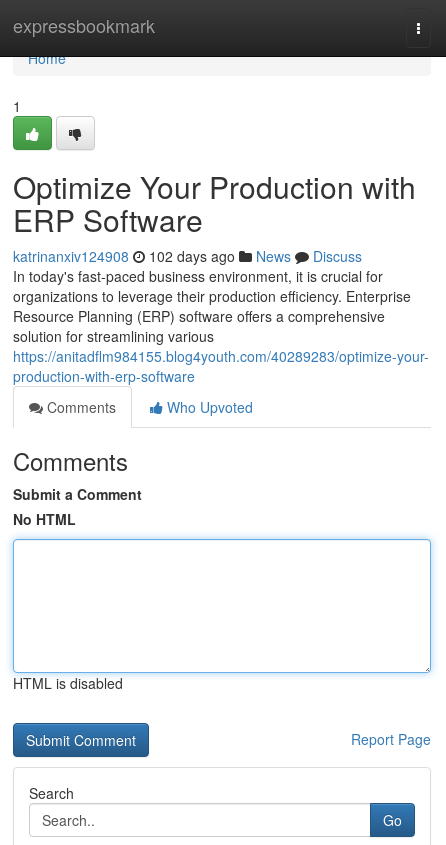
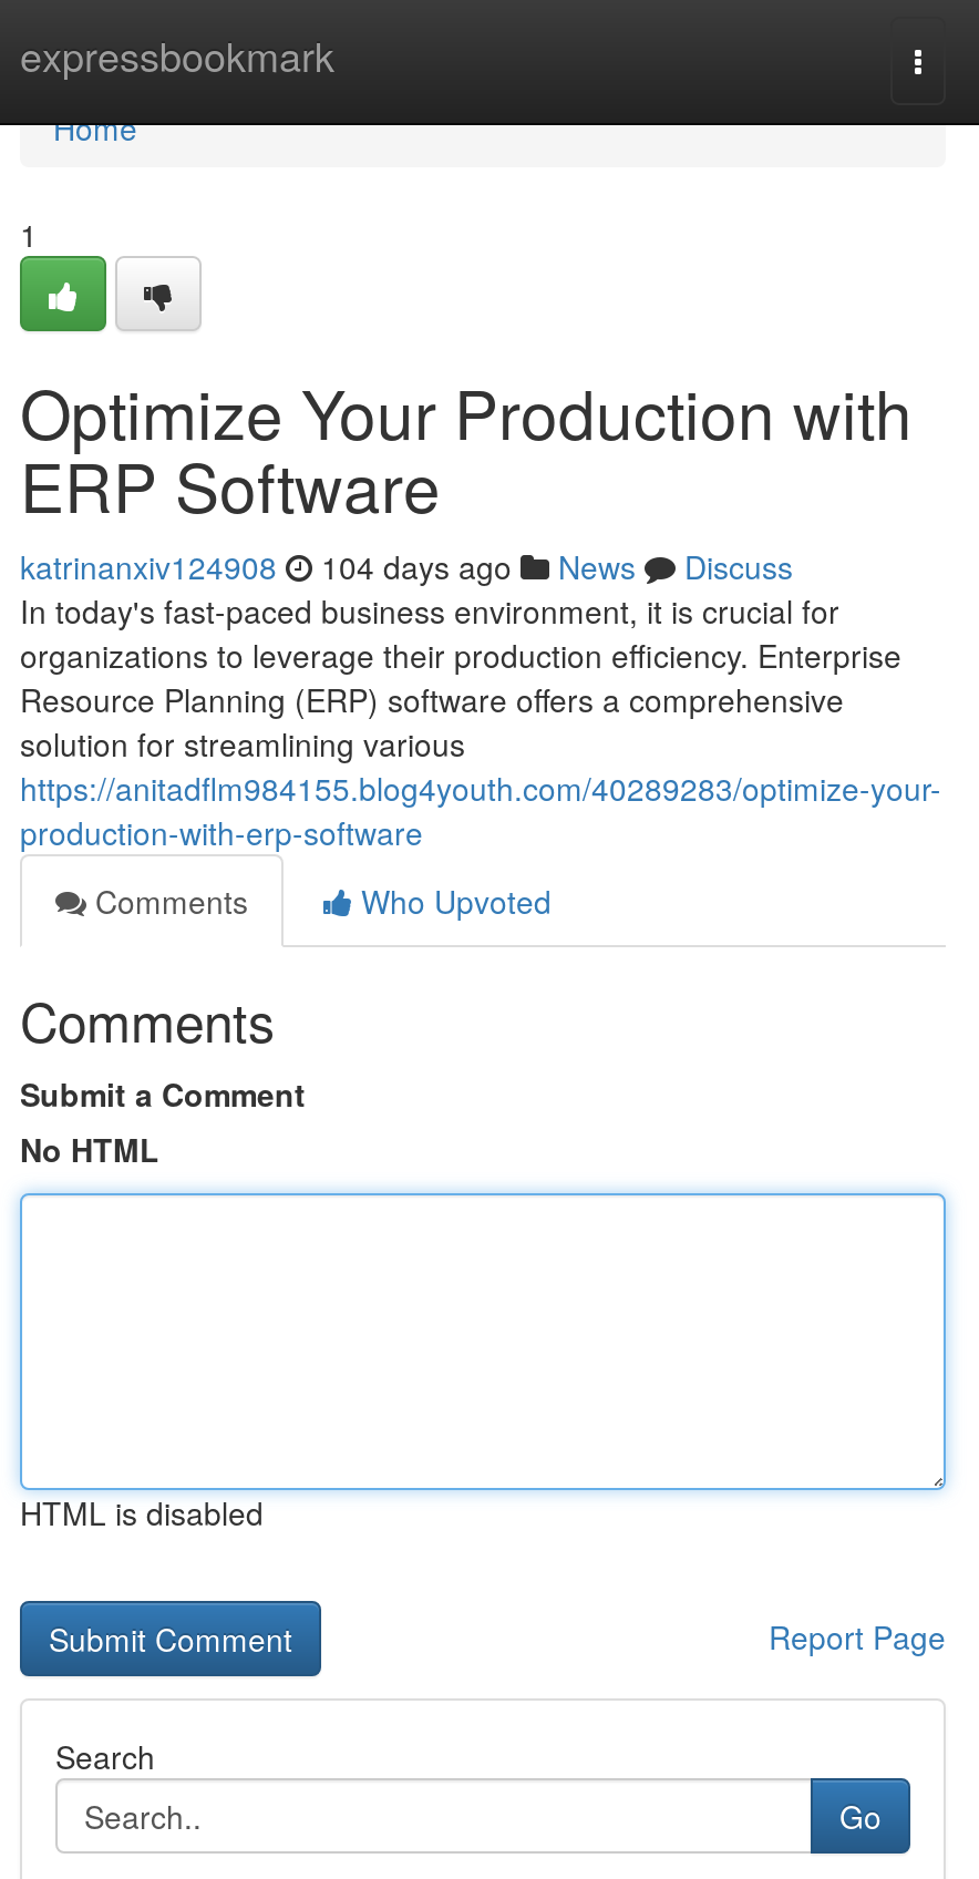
[13,246,362,266] katrinanxiv124908 102 days ago News Discuss -> [20,544,793,588] katrinanxiv124908 104 days ago News Discuss

